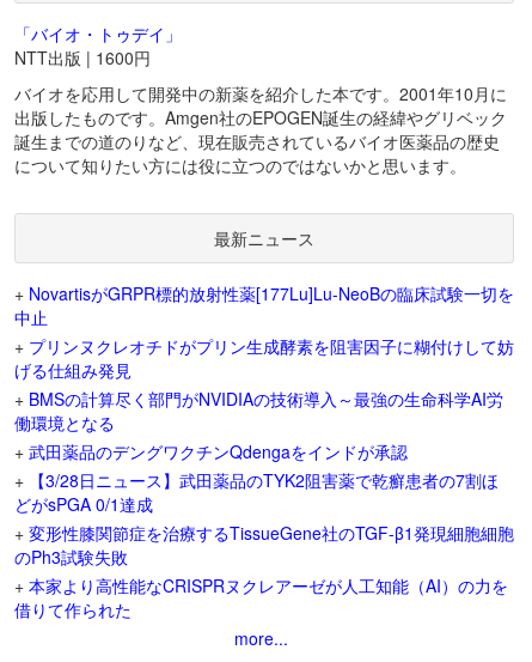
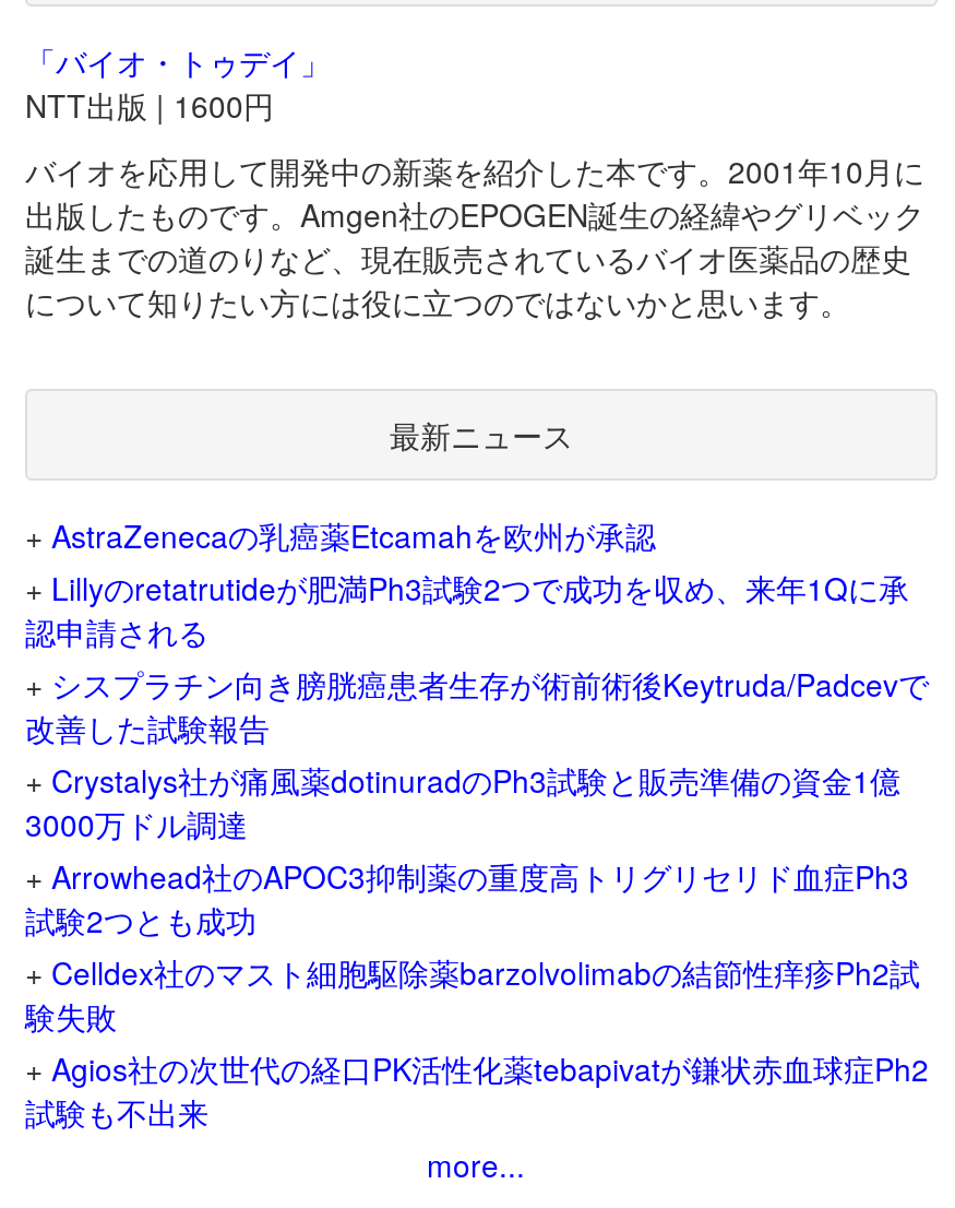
[14,282,514,622] + NovartisがGRPR標的放射性薬[177Lu]Lu-NeoBの臨床試験一切を | 中止 | +プリンヌクレオチドがプリン生成酵素を阻害因子に糊付けして妨 | げる仕組み発見 | + BMSの計算尽く部門がNVIDIAの技術導入～最強の生命科学AI労 | 働環境となる | +武田薬品のデングワクチンQdengaをインドが承認 | +【3/28日ニュース】武田薬品のTYK2阻害薬で乾癬患者の7割ほ | どがsPGA 0/1達成 | +変形性膝関節症を治療するTissueGene社のTGF-β1発現細胞細胞 | のPh3試験失敗 | +本家より高性能なCRISPRヌクレアーゼが人工知能（AI）の力を | 借りて作られた -> [25,514,929,1134] + AstraZenecaの乳癌薬Etcamahを欧州が承認 | + Lillyのretatrutideが肥満Ph3試験2つで成功を収め、来年1Qに承 | 認申請される | +シスプラチン向き膀胱癌患者生存が術前術後Keytruda/Padcevで | 改善した試験報告 | + Crystalys社が痛風薬dotinuradのPh3試験と販売準備の資金1億 | 3000万ドル調達 | + Arrowhead社のAPOC3抑制薬の重度高トリグリセリド血症Ph3 | 試験2つとも成功 | + Celldex社のマスト細胞駆除薬barzolvolimabの結節性痒疹Ph2試 | 験失敗 | + Agios社の次世代の経口PK活性化薬tebapivatが鎌状赤血球症Ph2 | 試験も不出来

